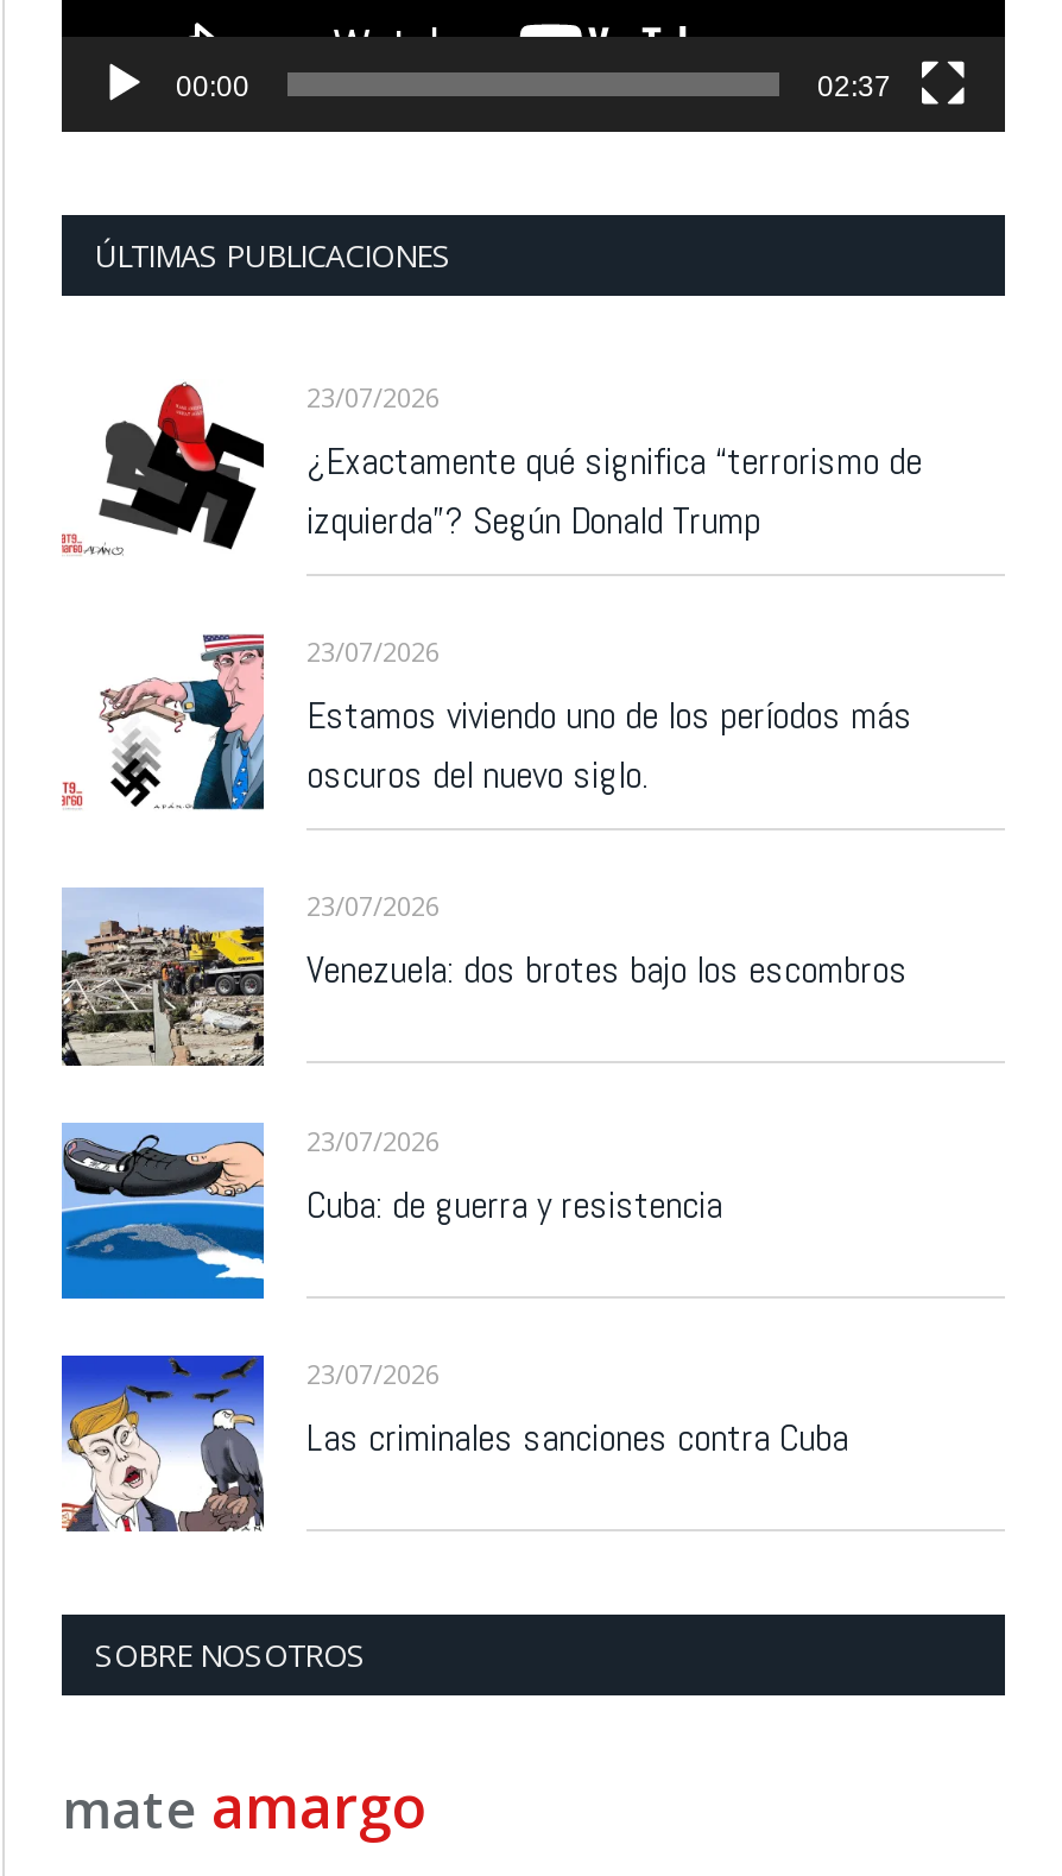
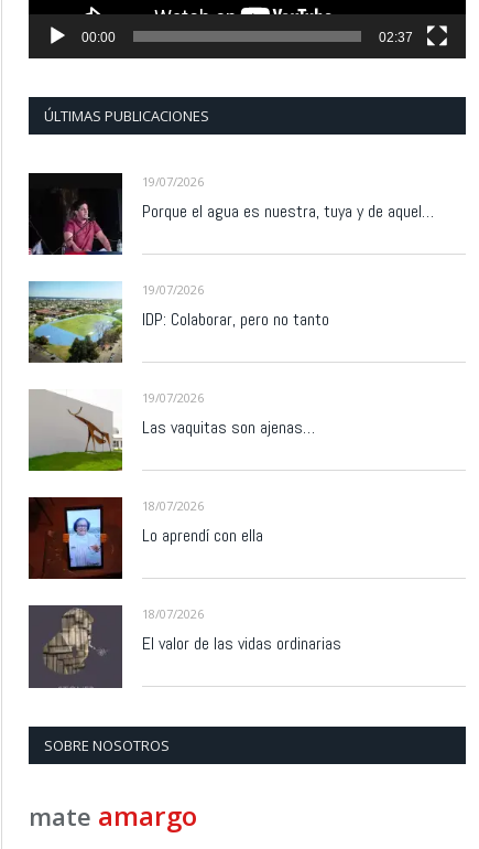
[62,380,922,556] [image] | 23/07/2026 | ¿Exactamente qué significa “terrorismo de | izquierda”? Según Donald Trump -> [28,172,434,256] [image] | 19/07/2026 | Porque el agua es nuestra, tuya y de aquel…
[62,632,912,813] [image] | 23/07/2026 | Estamos viviendo uno de los períodos más | oscuros del nuevo siglo. -> [28,280,329,364] [image] | 19/07/2026 | IDP: Colaborar, pero no tanto
[62,886,908,1067] [image] | 23/07/2026 | Venezuela: dos brotes bajo los escombros -> [29,389,315,472] [image] | 19/07/2026 | Las vaquitas son ajenas…
[59,1121,722,1300] [image] | 23/07/2026 | Cuba: de guerra y resistencia -> [28,496,263,580] [image] | 18/07/2026 | Lo aprendí con ella
[59,1352,848,1533] [image] | 23/07/2026 | Las criminales sanciones contra Cuba -> [28,604,341,689] [image] | 18/07/2026 | El valor de las vidas ordinarias

